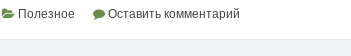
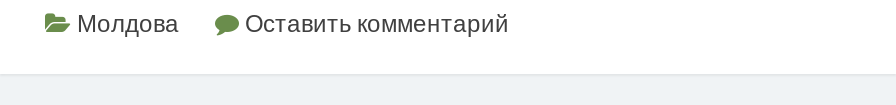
[17,7,74,21] Полезное -> [77,10,179,38] Молдова

